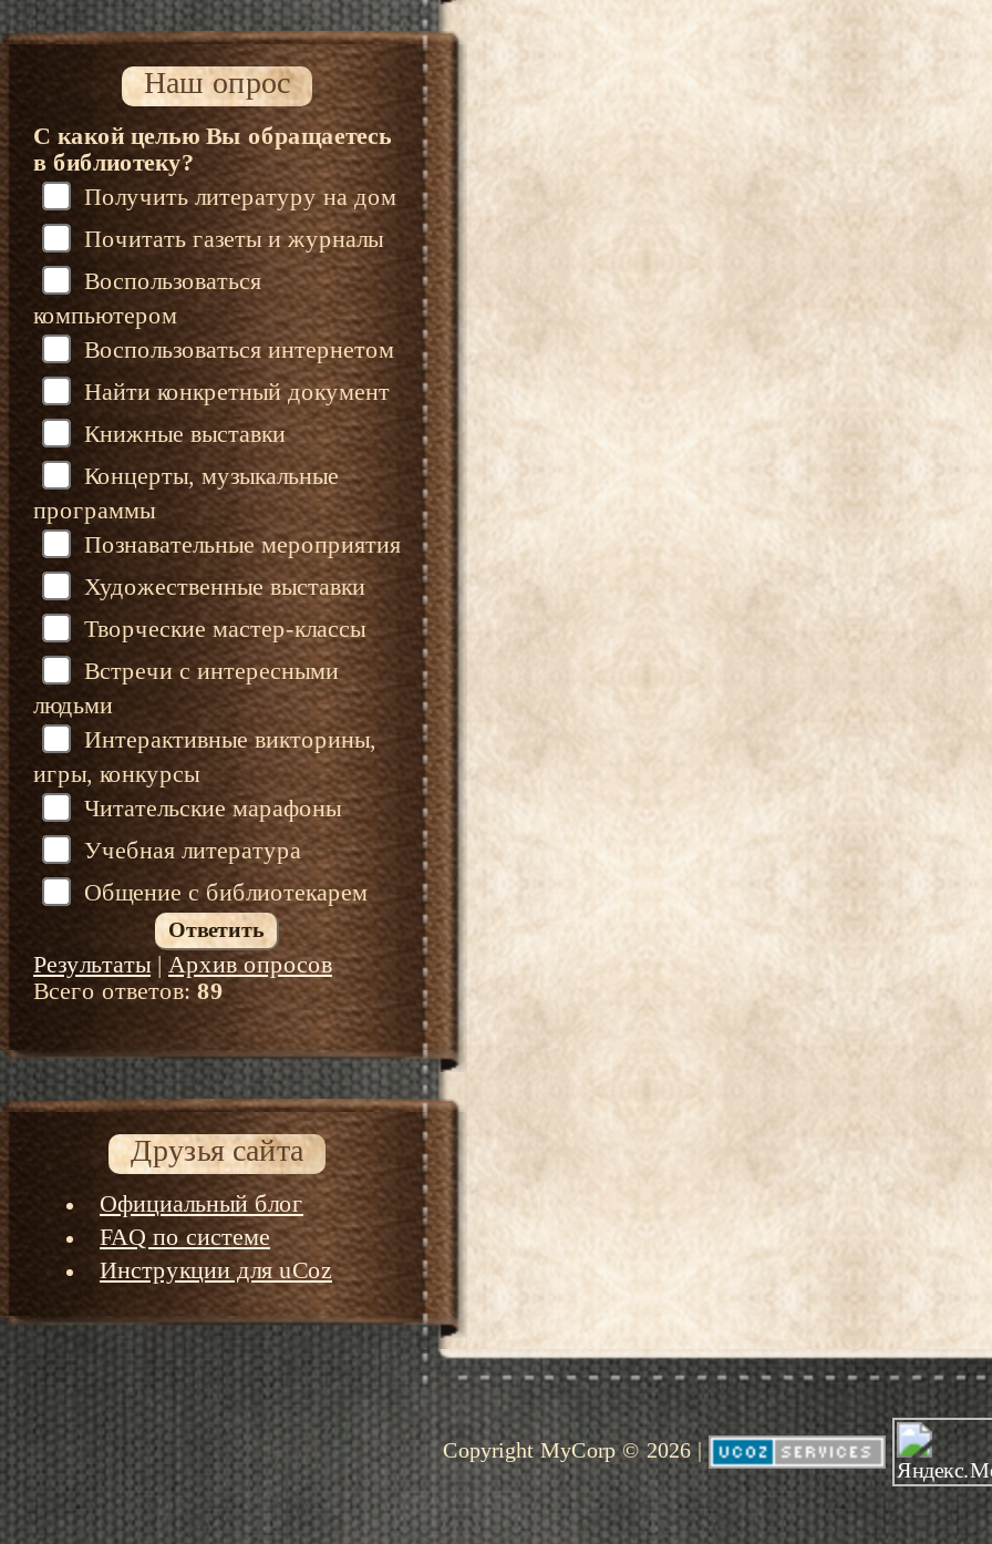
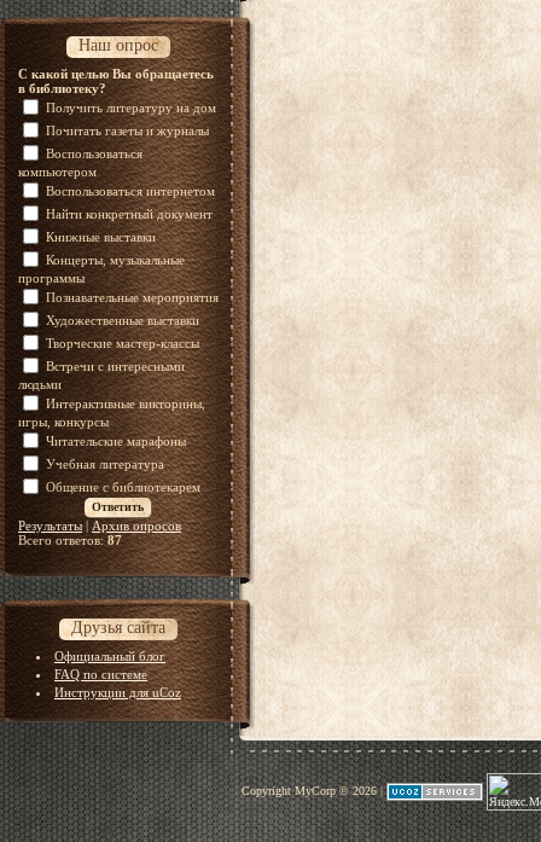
[33,977,224,1003] Всего ответов:89 -> [18,533,122,547] Всего ответов:87

